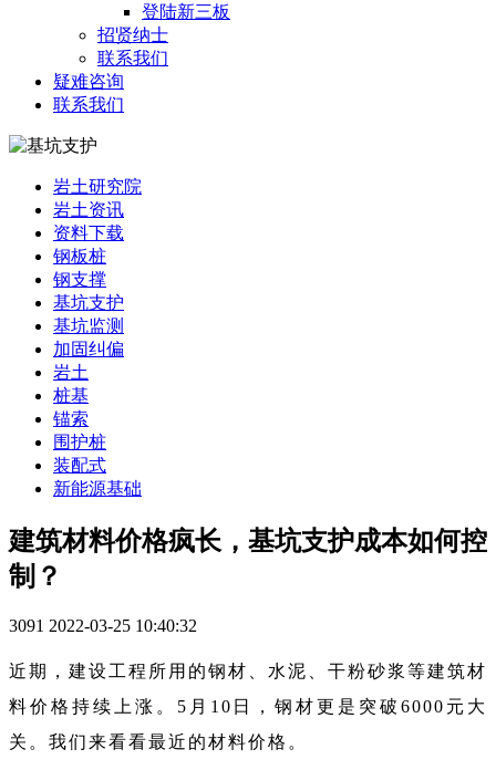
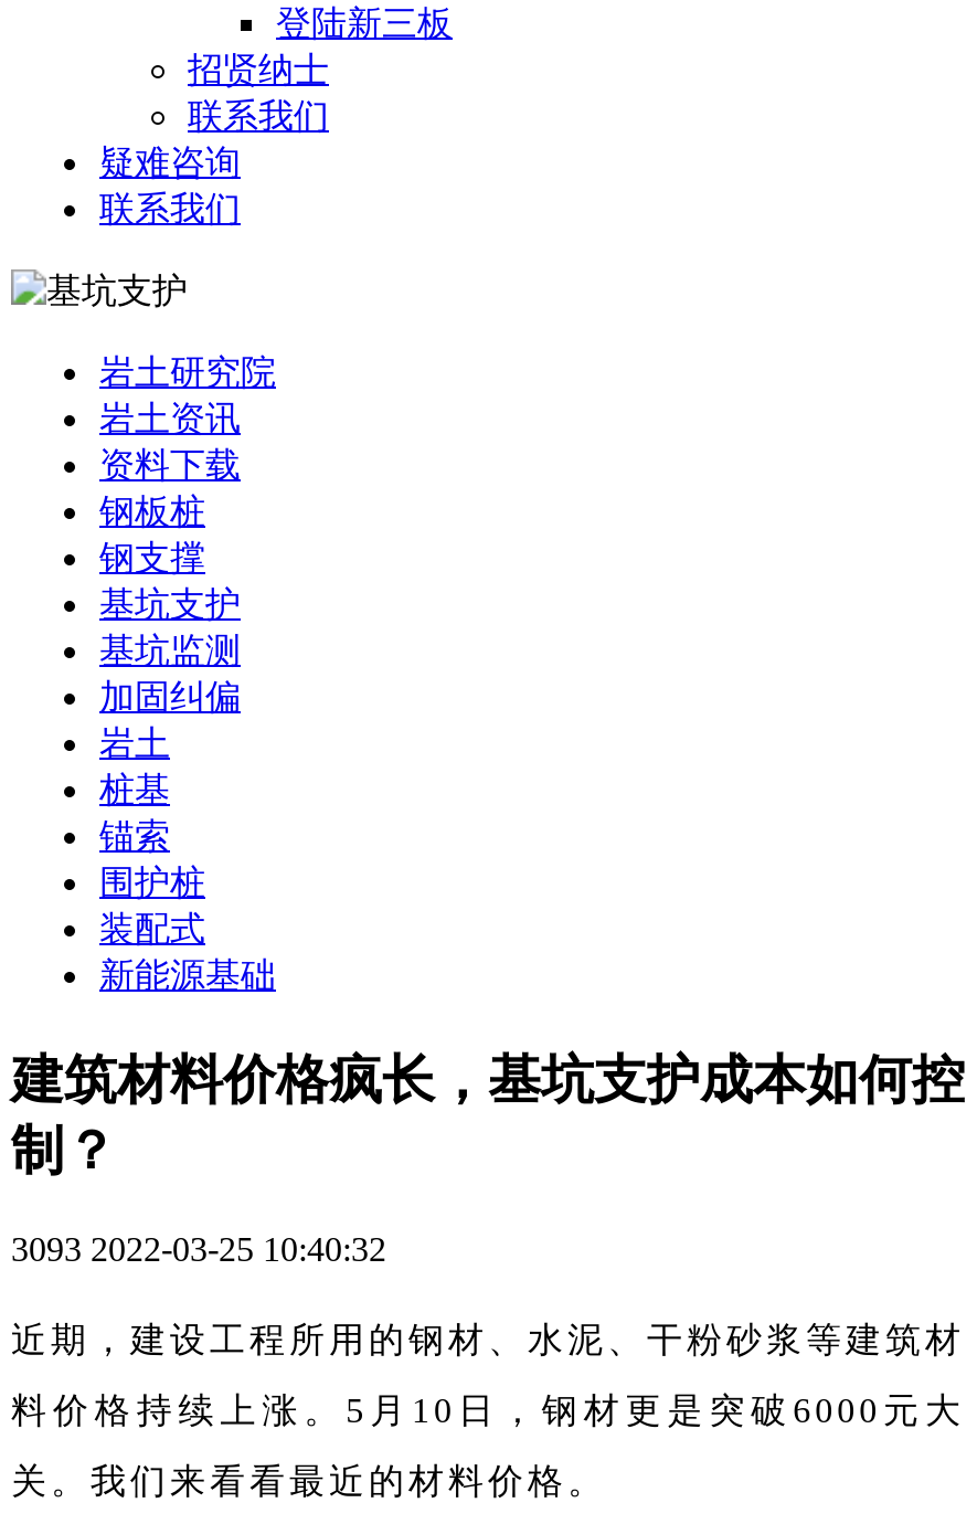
[9,616,197,635] 3091 2022-03-25 10:40:32 -> [11,1230,386,1268] 3093 2022-03-25 10:40:32

